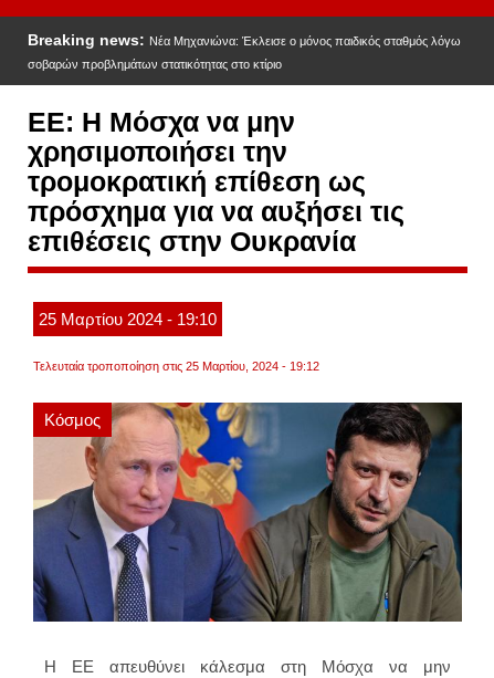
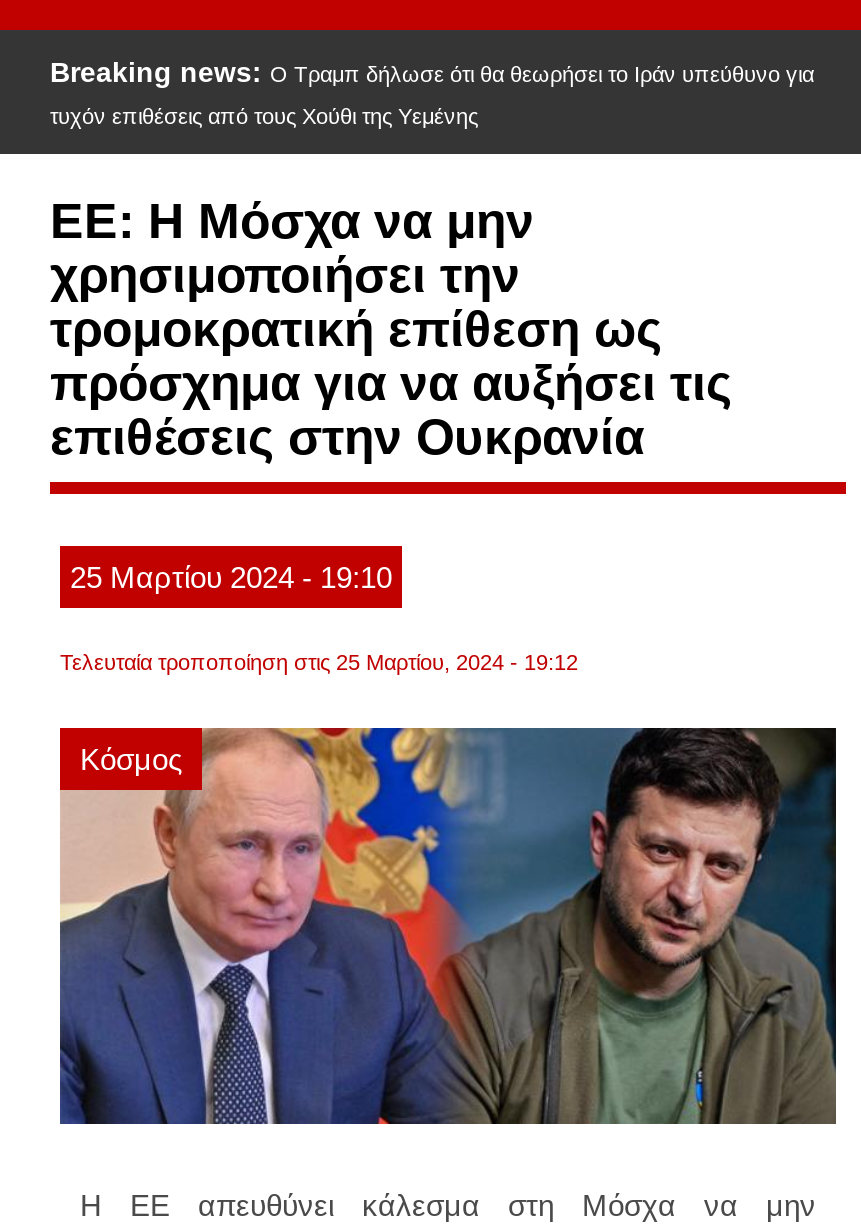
[28,31,461,49] Breaking news: Νέα Μηχανιώνα: Έκλεισε ο μόνος παιδικός σταθμός λόγω -> [50,56,814,88] Breaking news: Ο Τραμπ δήλωσε ότι θα θεωρήσει το Ιράν υπεύθυνο για
[28,58,282,71] σοβαρών προβλημάτων στατικότητας στο κτίριο -> [50,104,478,128] τυχόν επιθέσεις από τους Χούθι της Υεμένης

